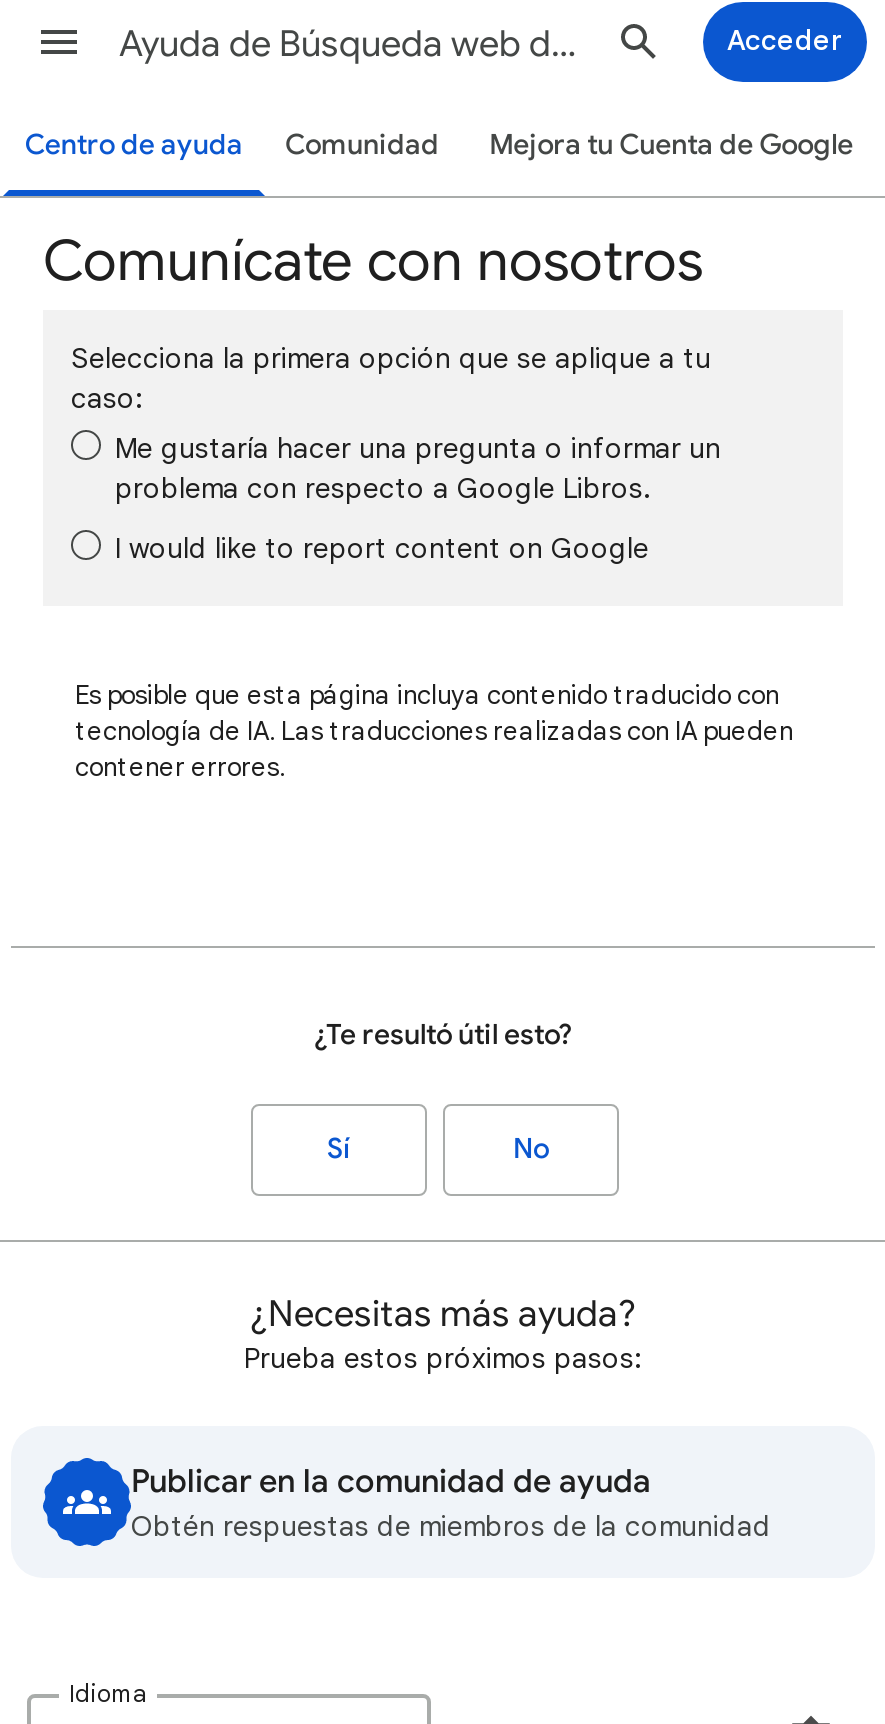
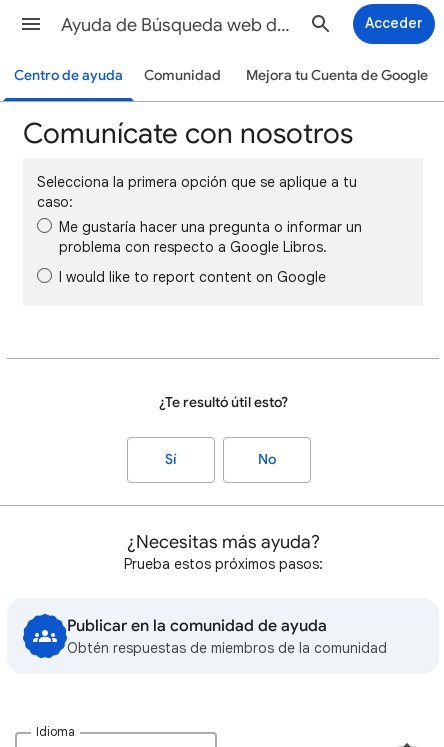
[75,678,793,784] Es posible que esta página incluya contenido traducido con | tecnología de IA. Las traducciones realizadas con IA pueden | contener errores. -> none

